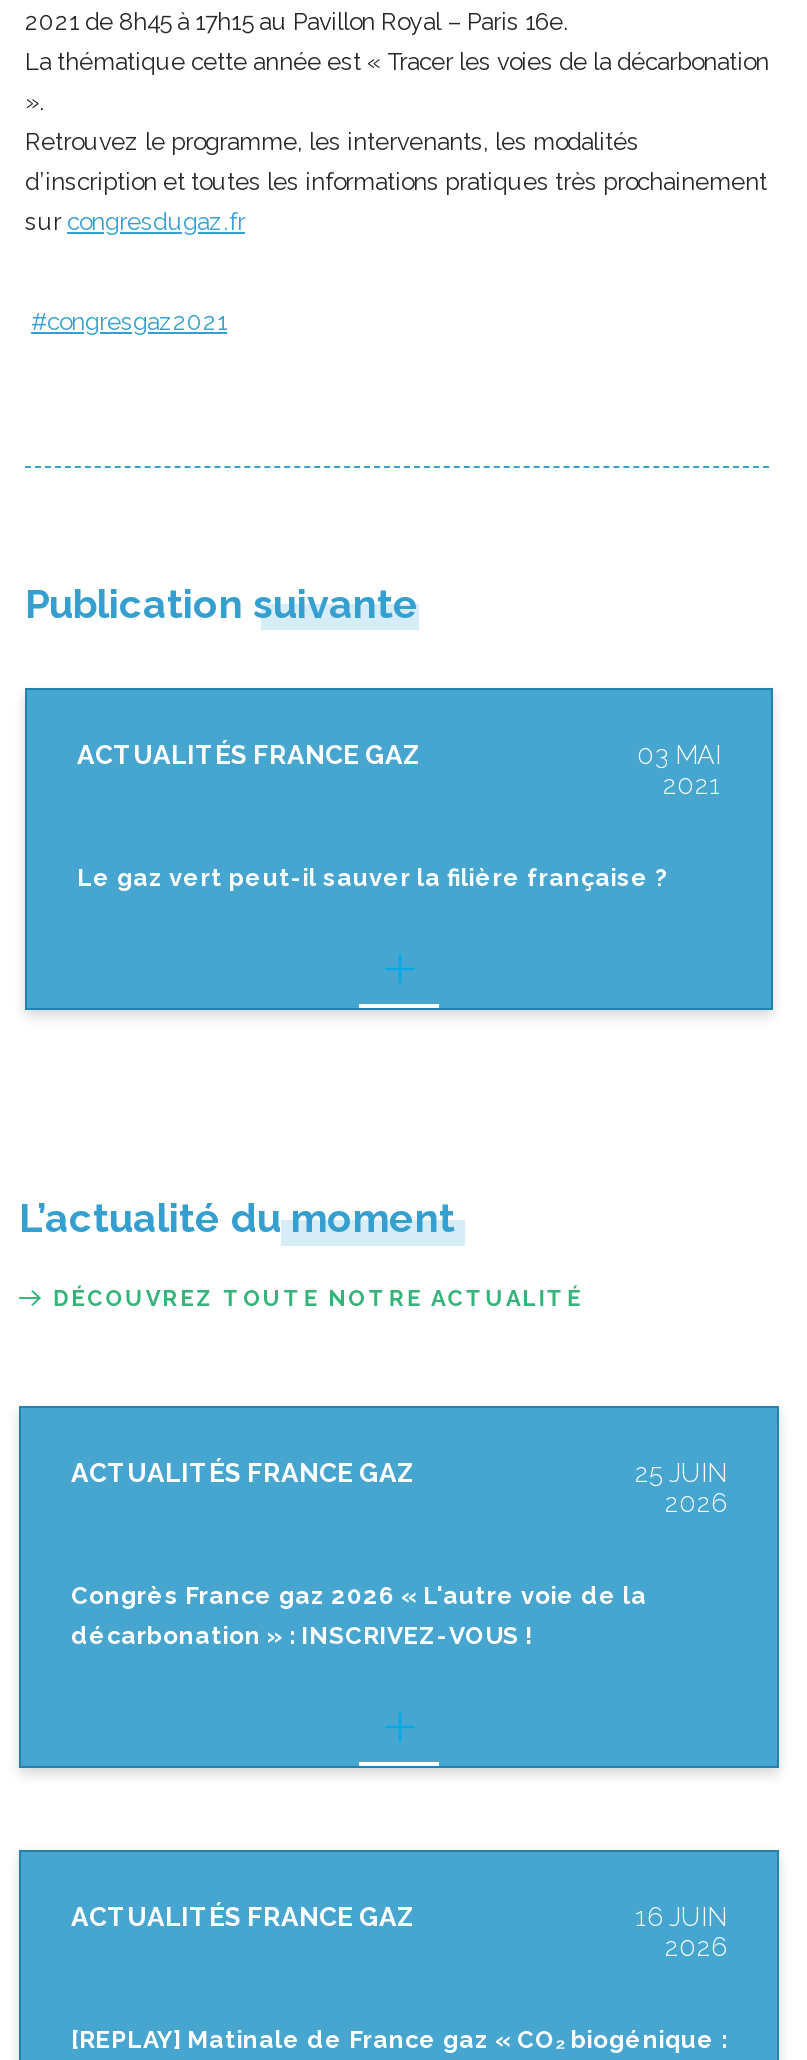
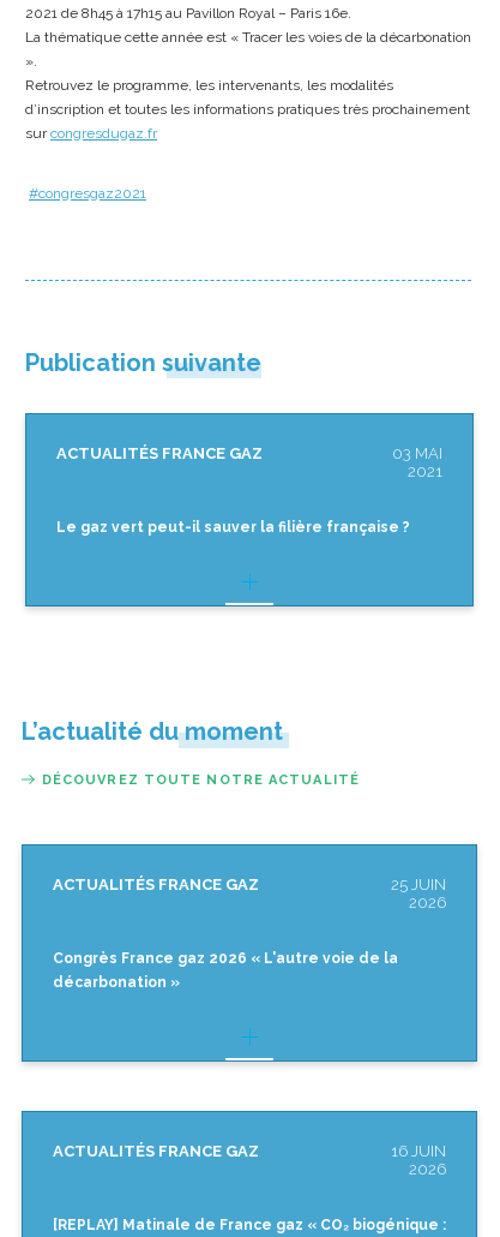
[71,1621,533,1649] décarbonation » : INSCRIVEZ-VOUS ! -> [53,974,180,990] décarbonation »

